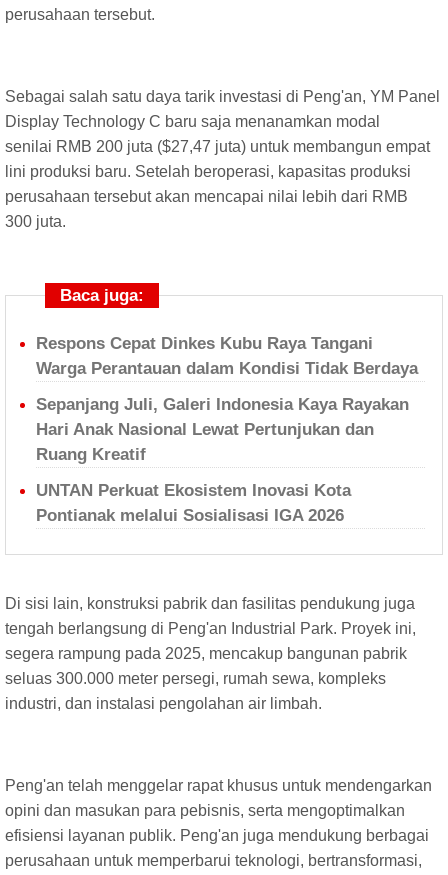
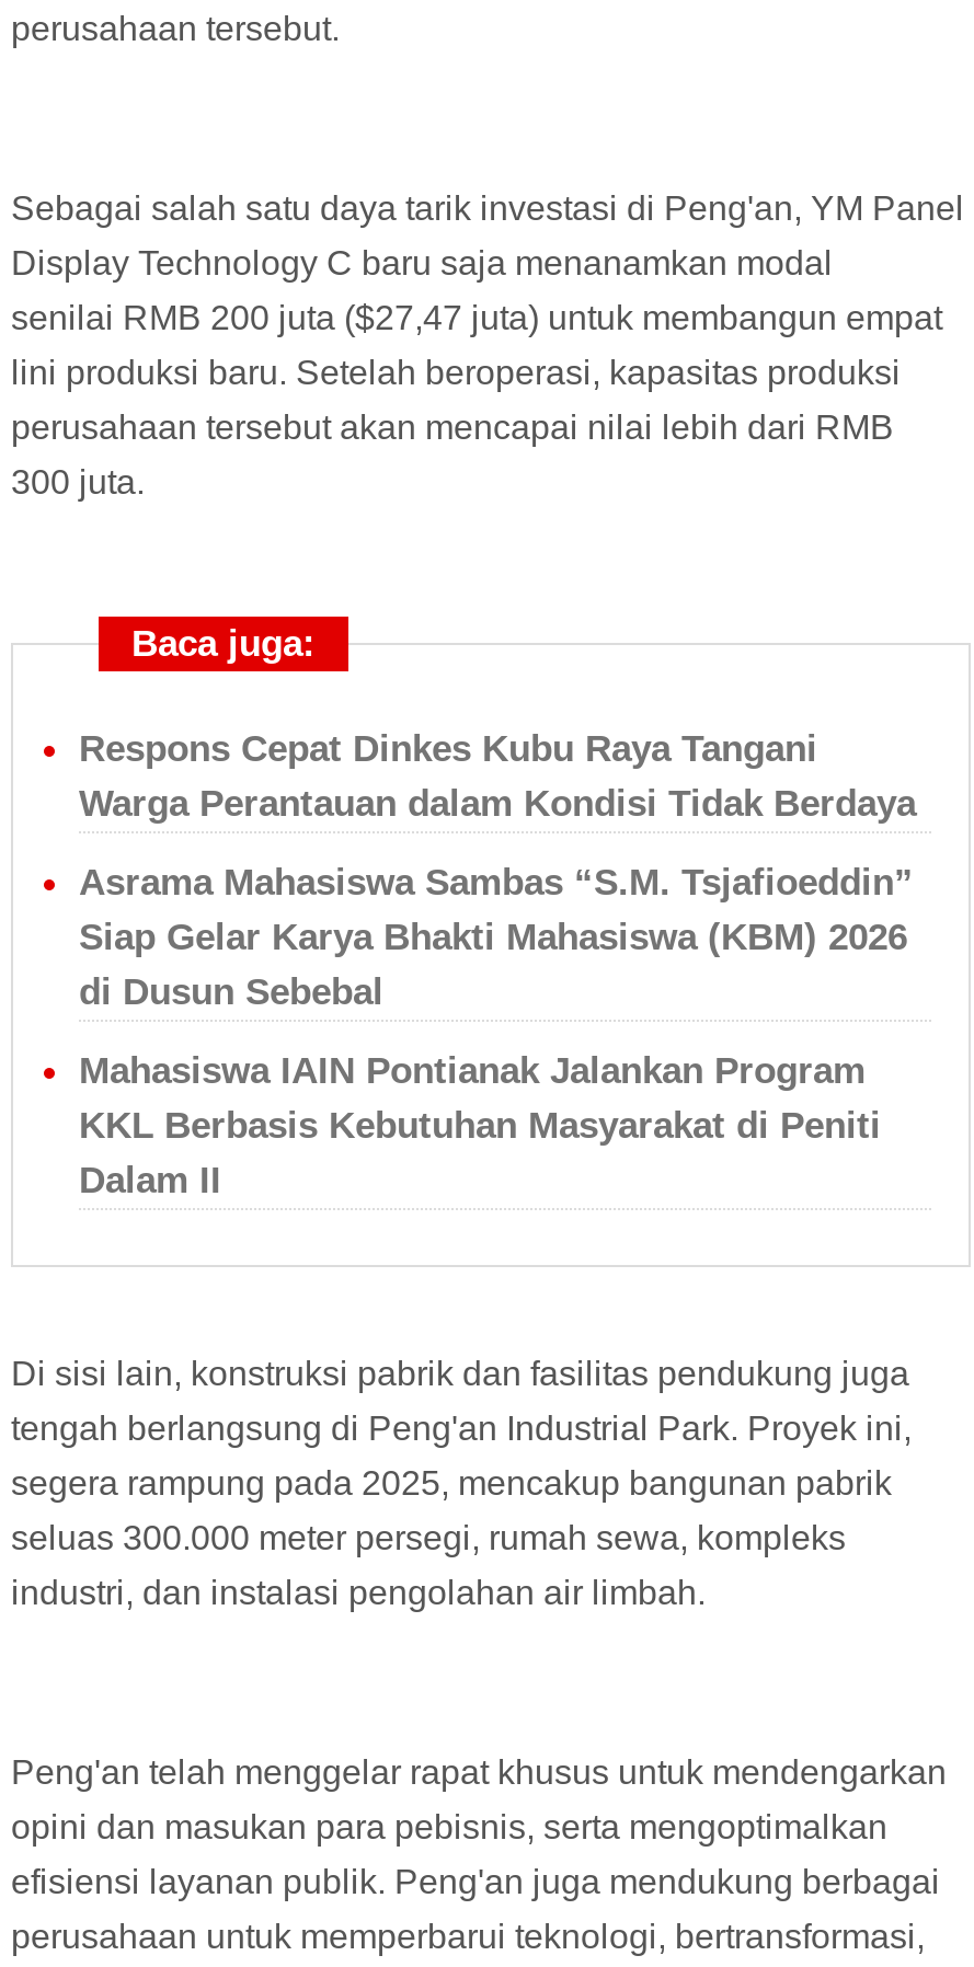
[36,395,409,464] Sepanjang Juli, Galeri Indonesia Kaya Rayakan | Hari Anak Nasional Lewat Pertunjukan dan | Ruang Kreatif -> [79,861,914,1012] Asrama Mahasiswa Sambas “S.M. Tsjafioeddin” | Siap Gelar Karya Bhakti Mahasiswa (KBM) 2026 | di Dusun Sebebal
[36,481,351,525] UNTAN Perkuat Ekosistem Inovasi Kota | Pontianak melalui Sosialisasi IGA 2026 -> [79,1049,881,1201] Mahasiswa IAIN Pontianak Jalankan Program | KKL Berbasis Kebutuhan Masyarakat di Peniti | Dalam II

